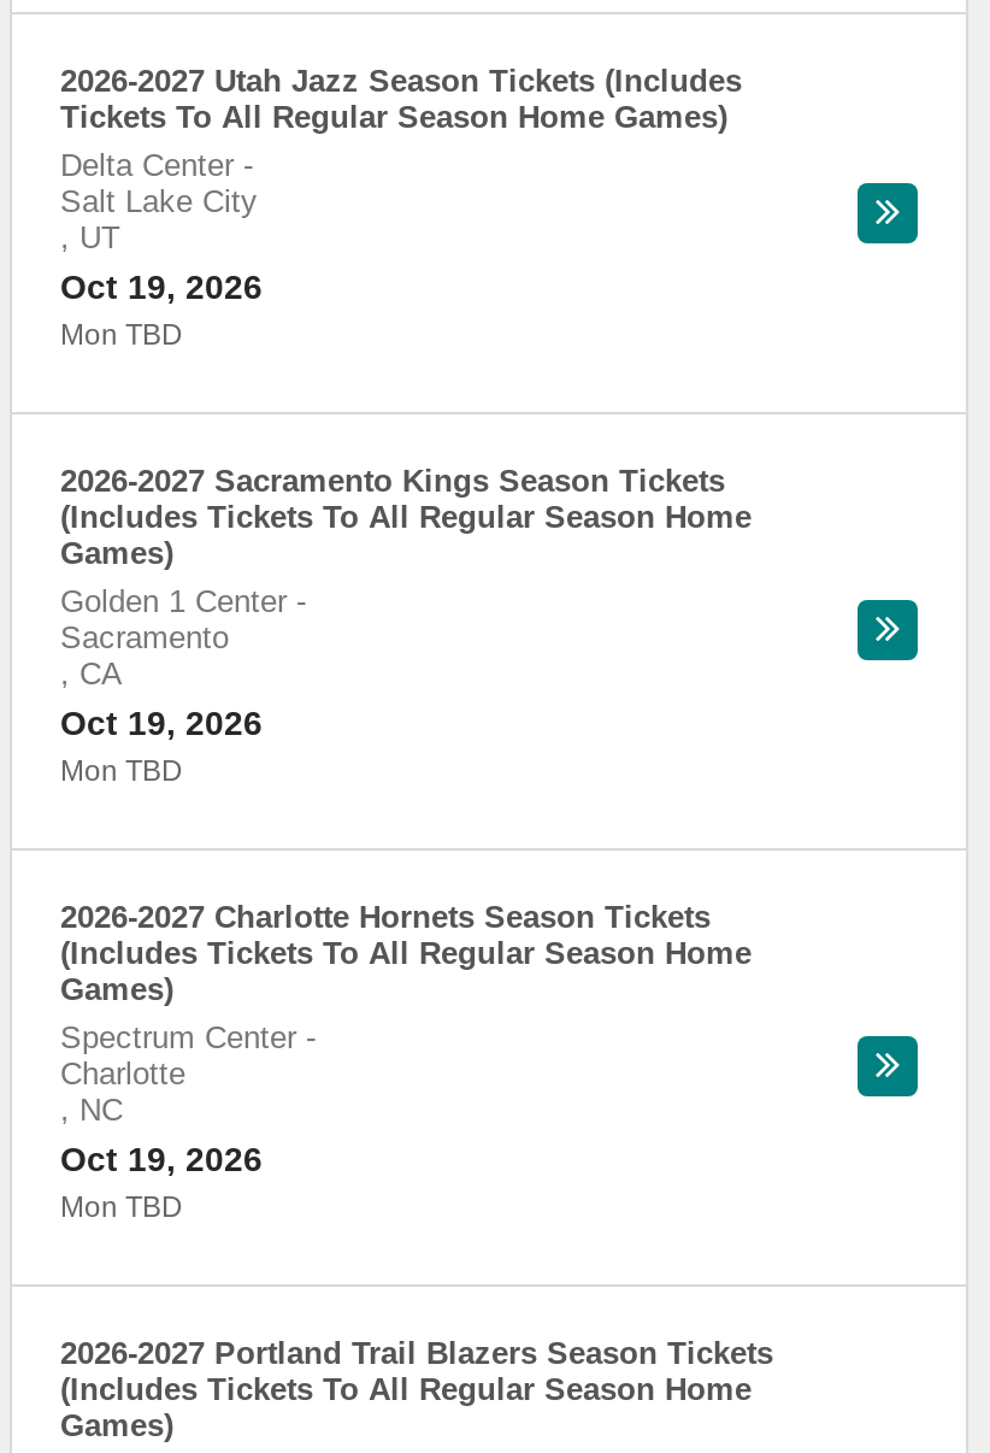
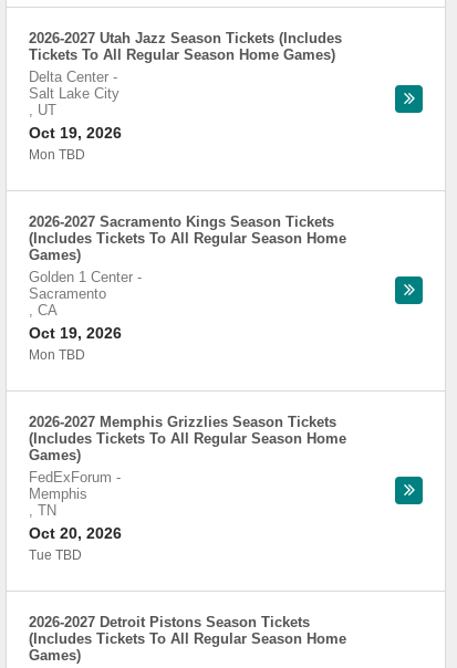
[60,899,711,935] 2026-2027 Charlotte Hornets Season Tickets -> [29,414,336,430] 2026-2027 Memphis Grizzlies Season Tickets
[60,1019,316,1224] Spectrum Center - | Charlotte | , NC | Oct 19, 2026 | Mon TBD -> [29,469,122,563] FedExForum - | Memphis | , TN | Oct 20, 2026 | Tue TBD
[60,1335,773,1371] 2026-2027 Portland Trail Blazers Season Tickets -> [29,614,310,630] 2026-2027 Detroit Pistons Season Tickets

